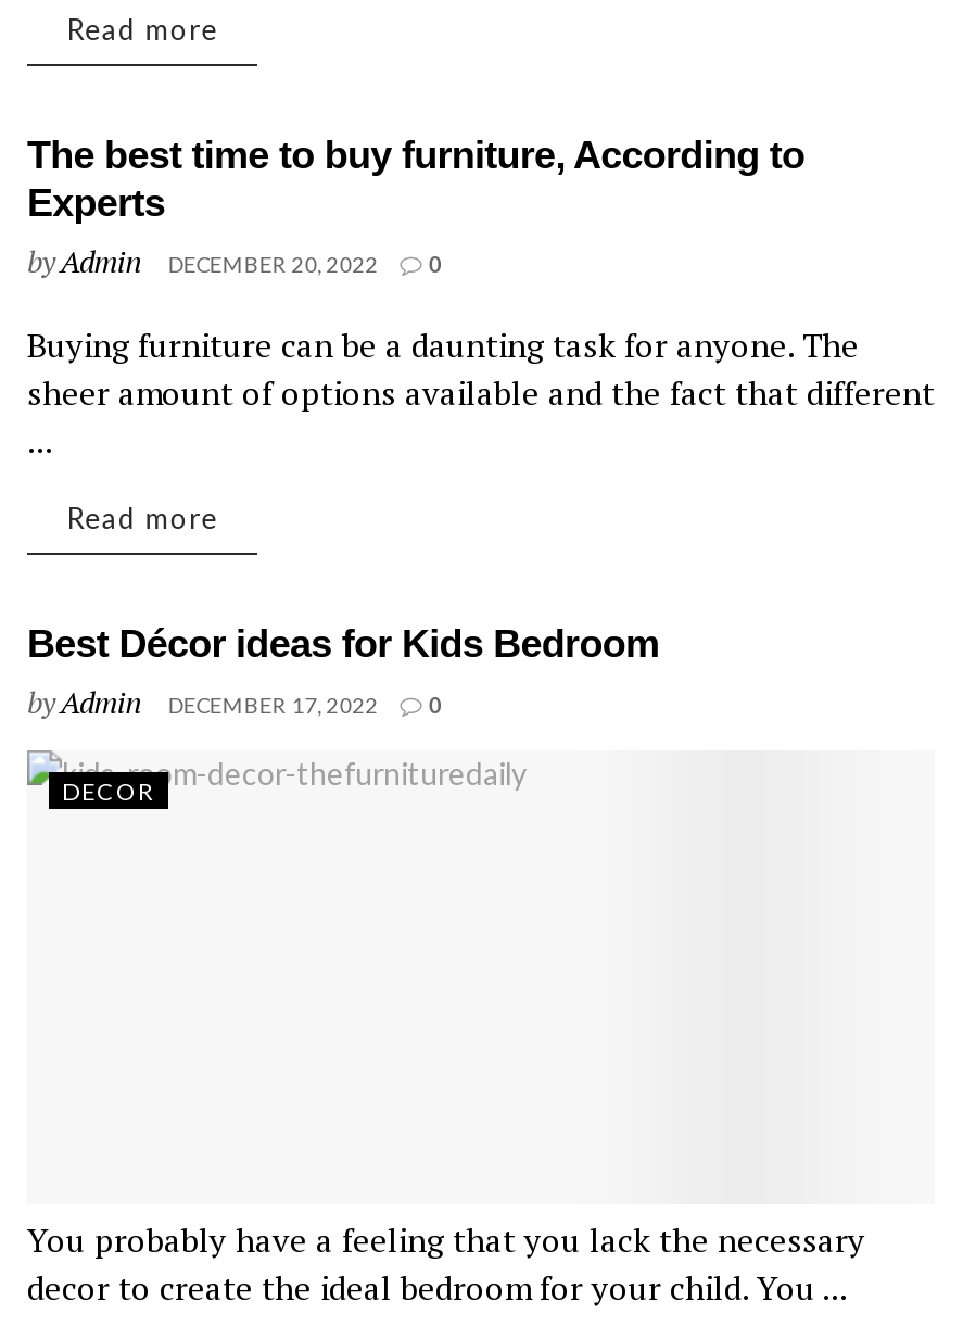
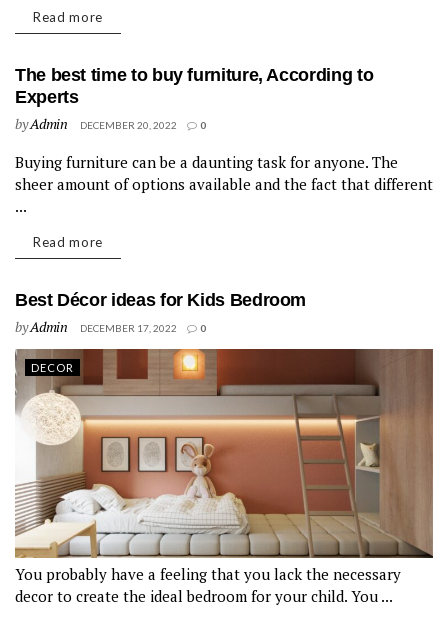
none -> [14,348,434,559] [image]

